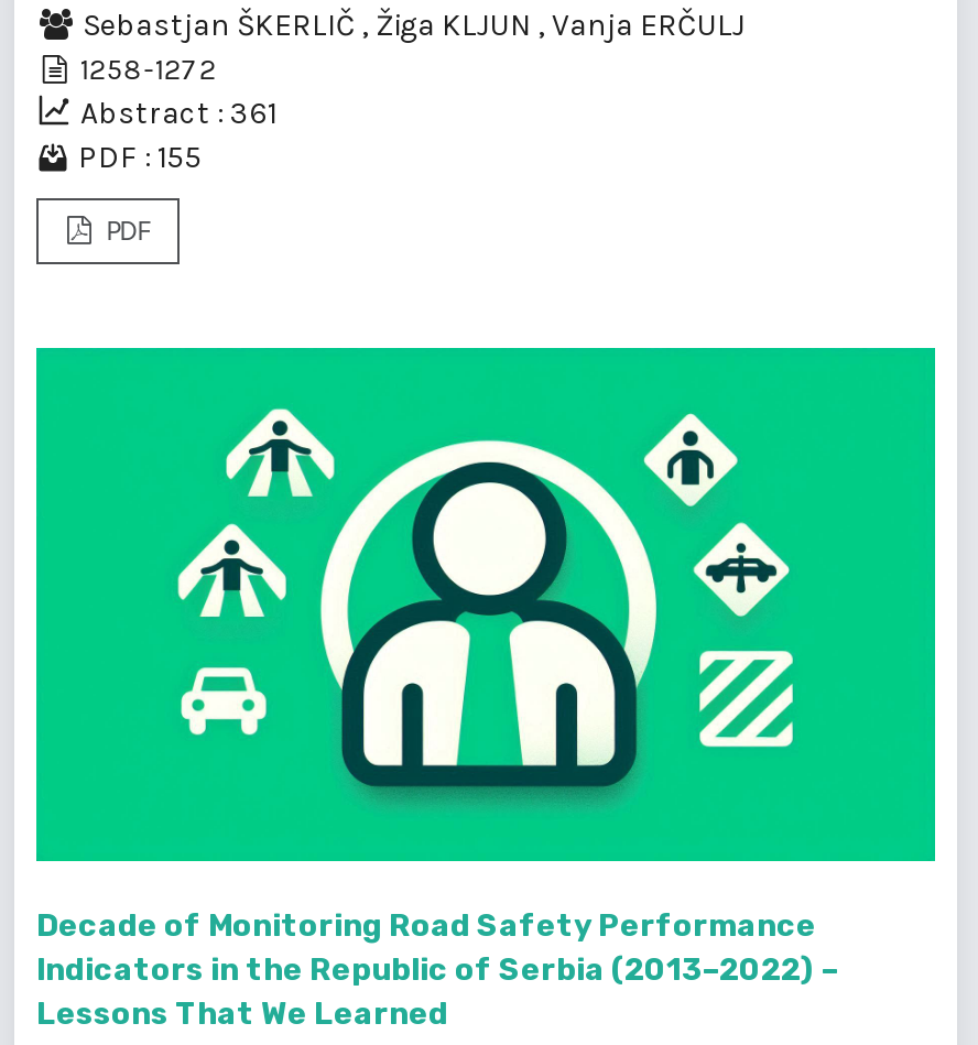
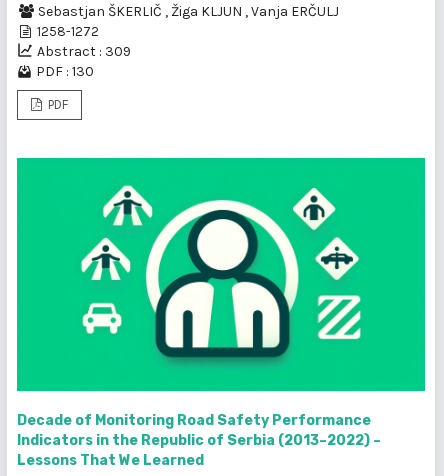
[80,94,276,132] Abstract : 361 -> [37,43,131,60] Abstract : 309
[78,138,202,176] PDF : 155 -> [36,63,94,80] PDF : 130

